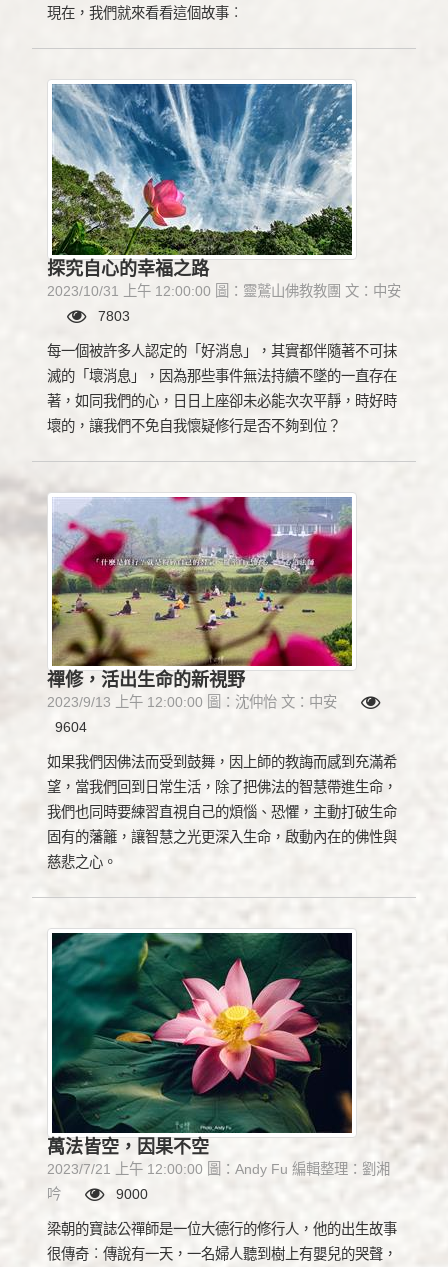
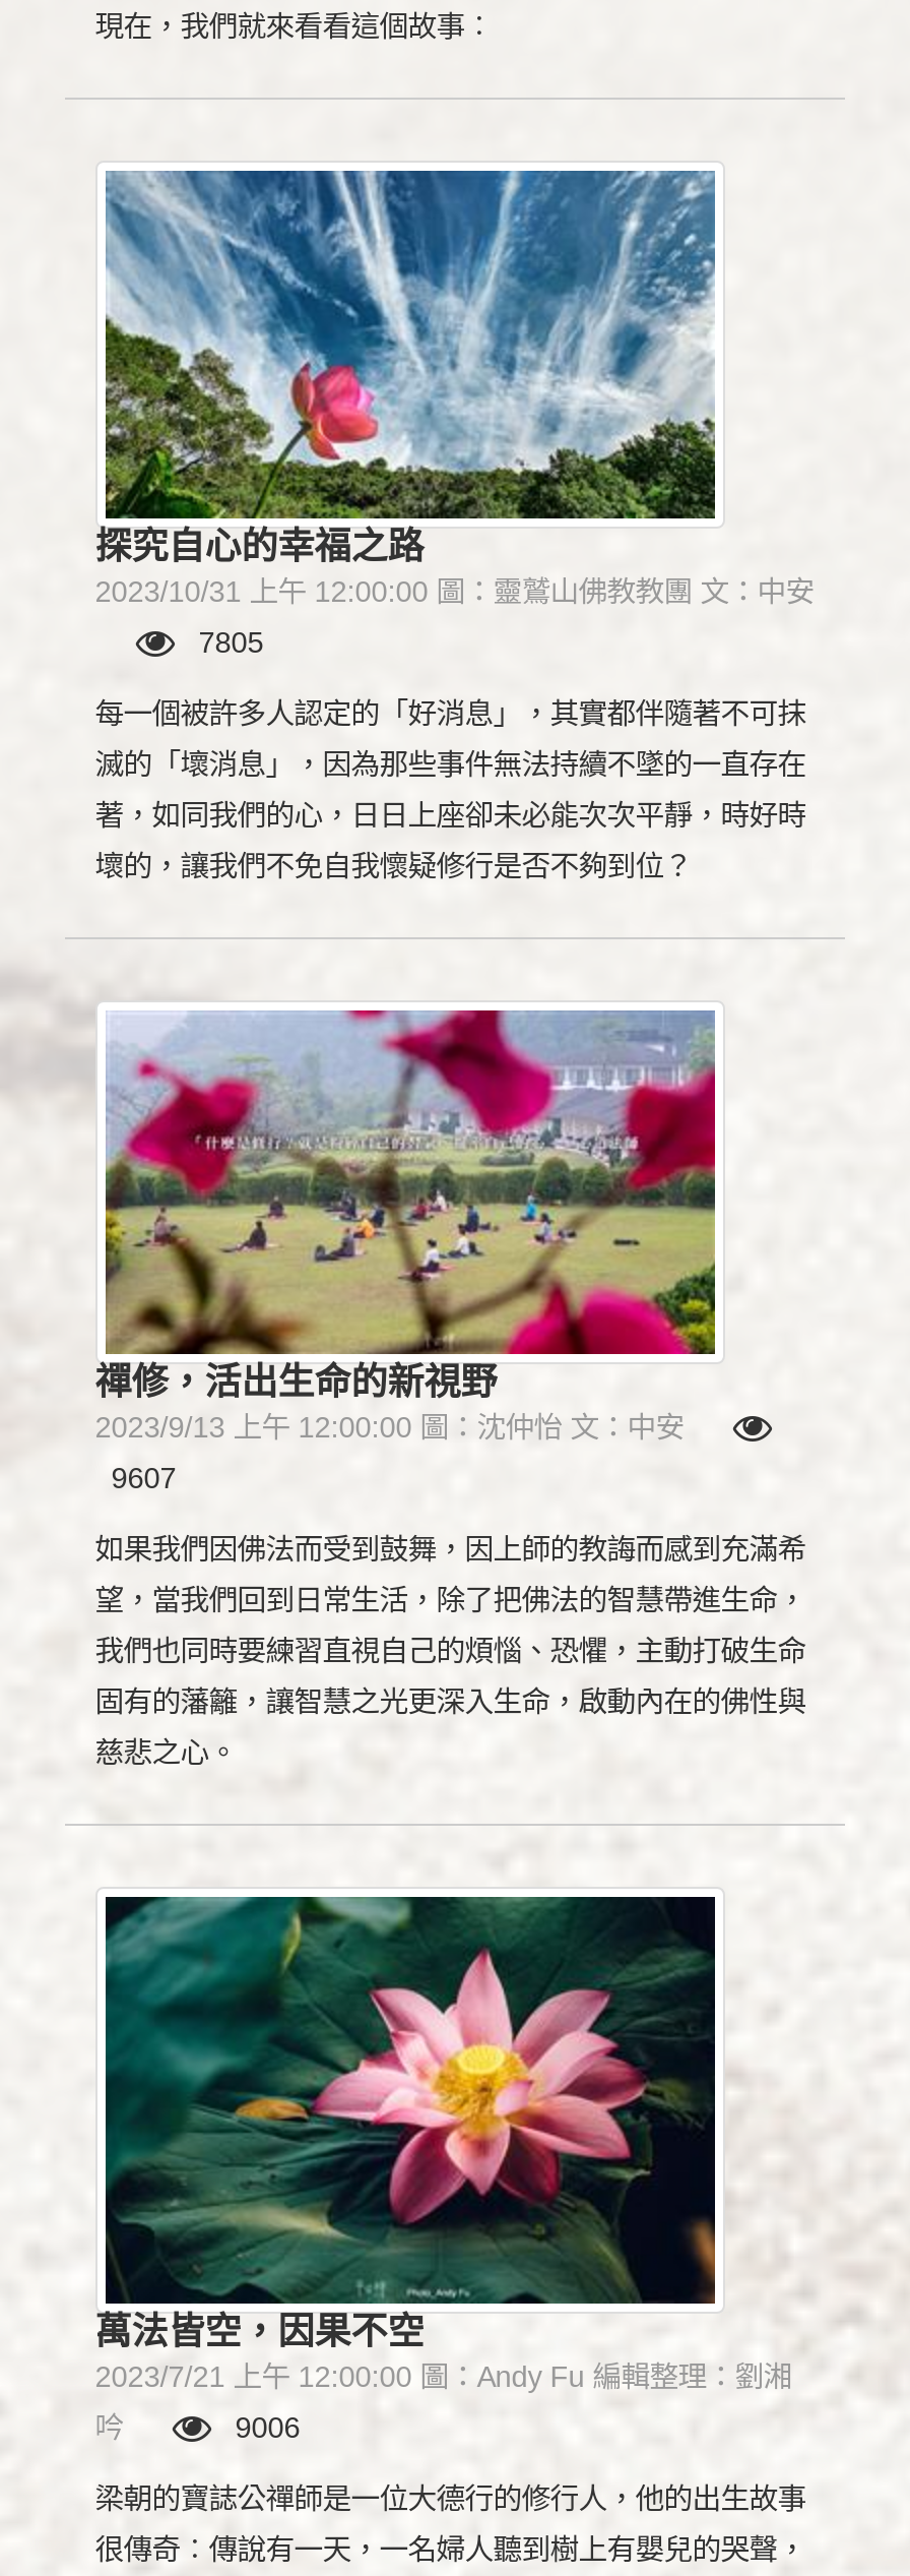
[86,308,130,324] 7803 -> [174,626,263,659] 7805
[47,719,87,735] 9604 -> [95,1462,176,1494] 9607
[104,1186,148,1202] 9000 -> [211,2411,300,2444] 9006

